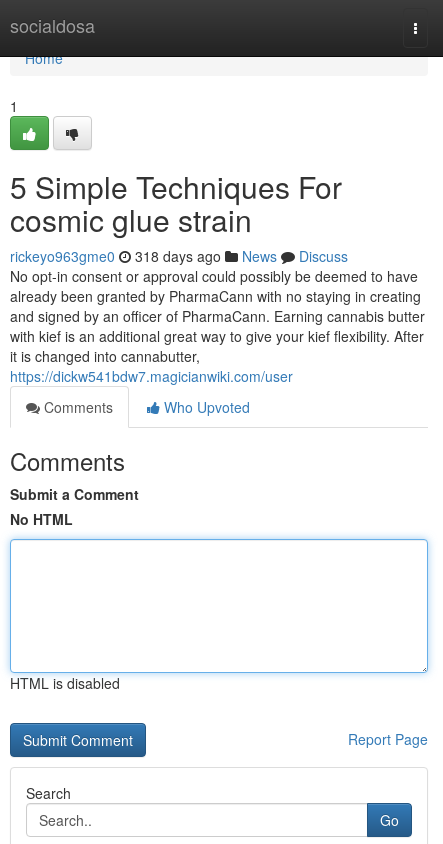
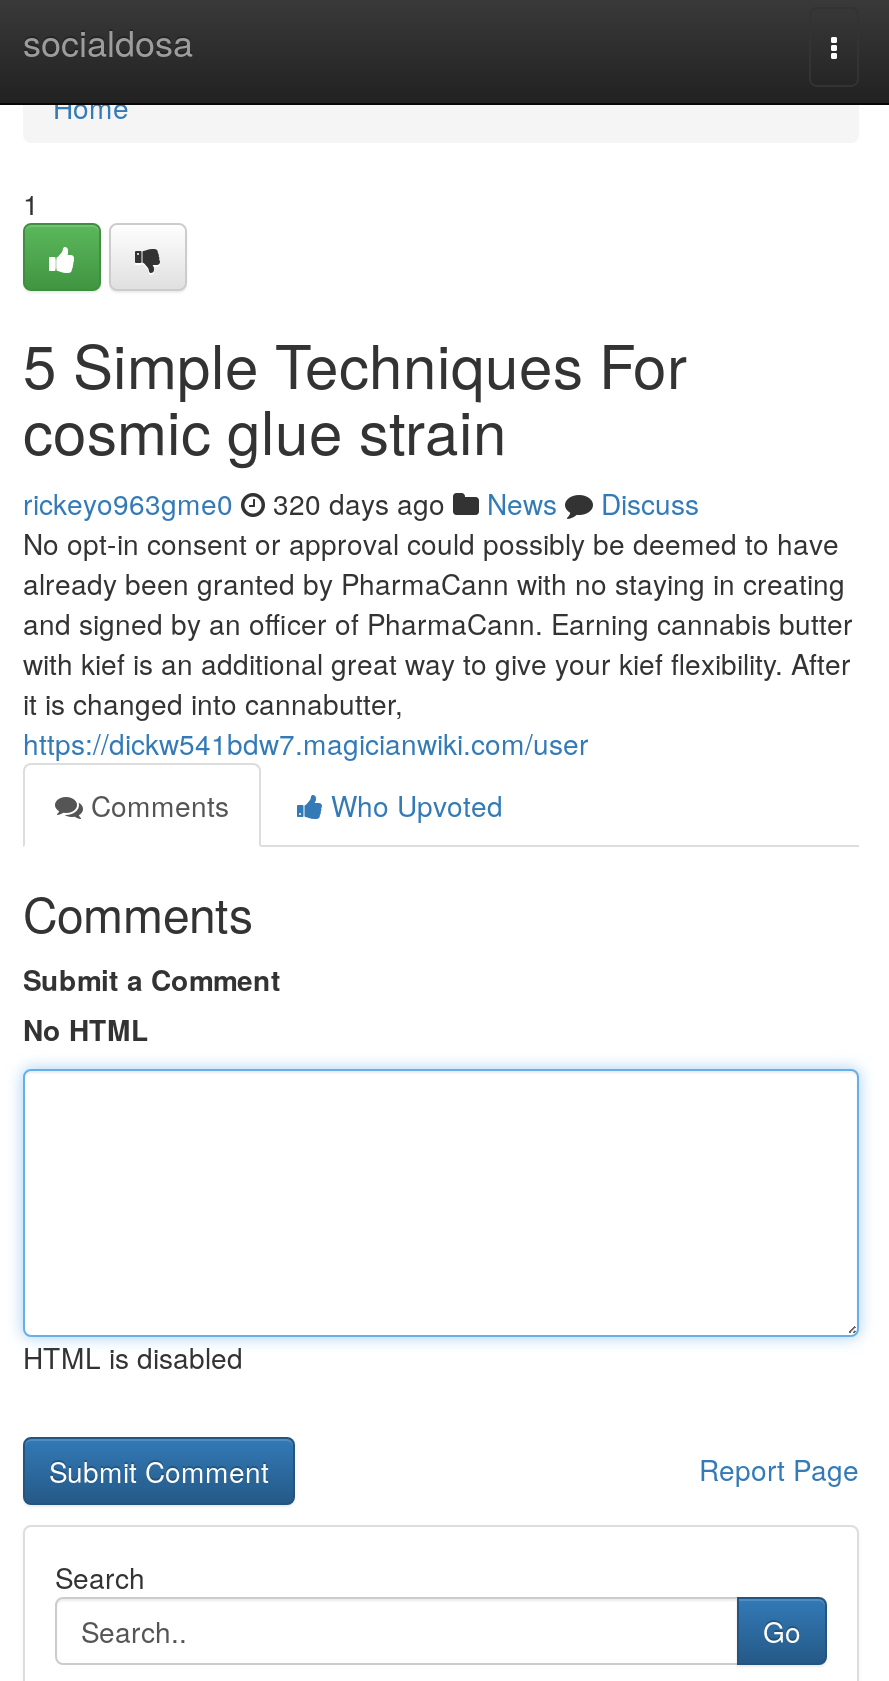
[10,246,348,266] rickeyo963gme0 318 days ago News Discuss -> [23,483,699,523] rickeyo963gme0 320 days ago News Discuss

